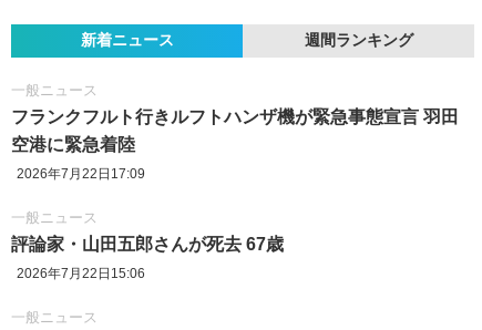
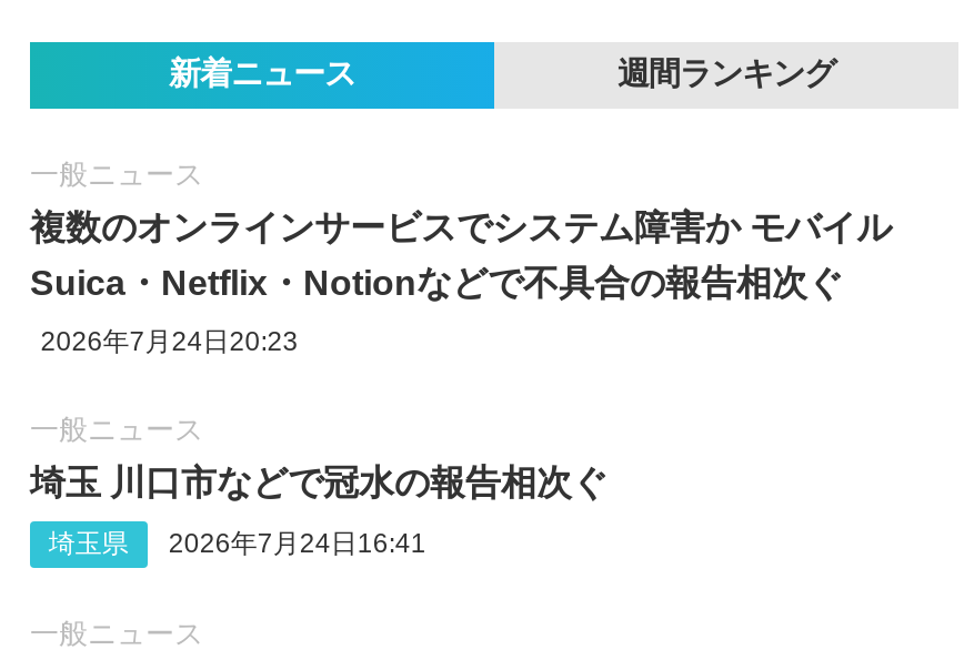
[11,107,459,126] フランクフルト行きルフトハンザ機が緊急事態宣言 羽田 -> [30,209,892,246] 複数のオンラインサービスでシステム障害か モバイル
[11,135,135,154] 空港に緊急着陸 -> [30,264,843,302] Suica・Netflix・Notionなどで不具合の報告相次ぐ
[16,166,145,181] 2026年7月22日17:09 -> [41,326,298,357] 2026年7月24日20:23
[11,235,284,253] 評論家・山田五郎さんが死去 67歳 -> [30,463,607,501] 埼玉 川口市などで冠水の報告相次ぐ
[16,265,145,281] 2026年7月22日15:06 -> [49,528,426,559] 埼玉県 | 2026年7月24日16:41

